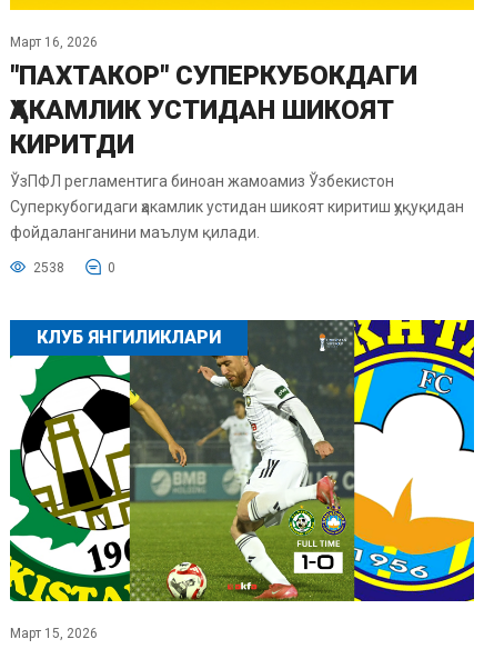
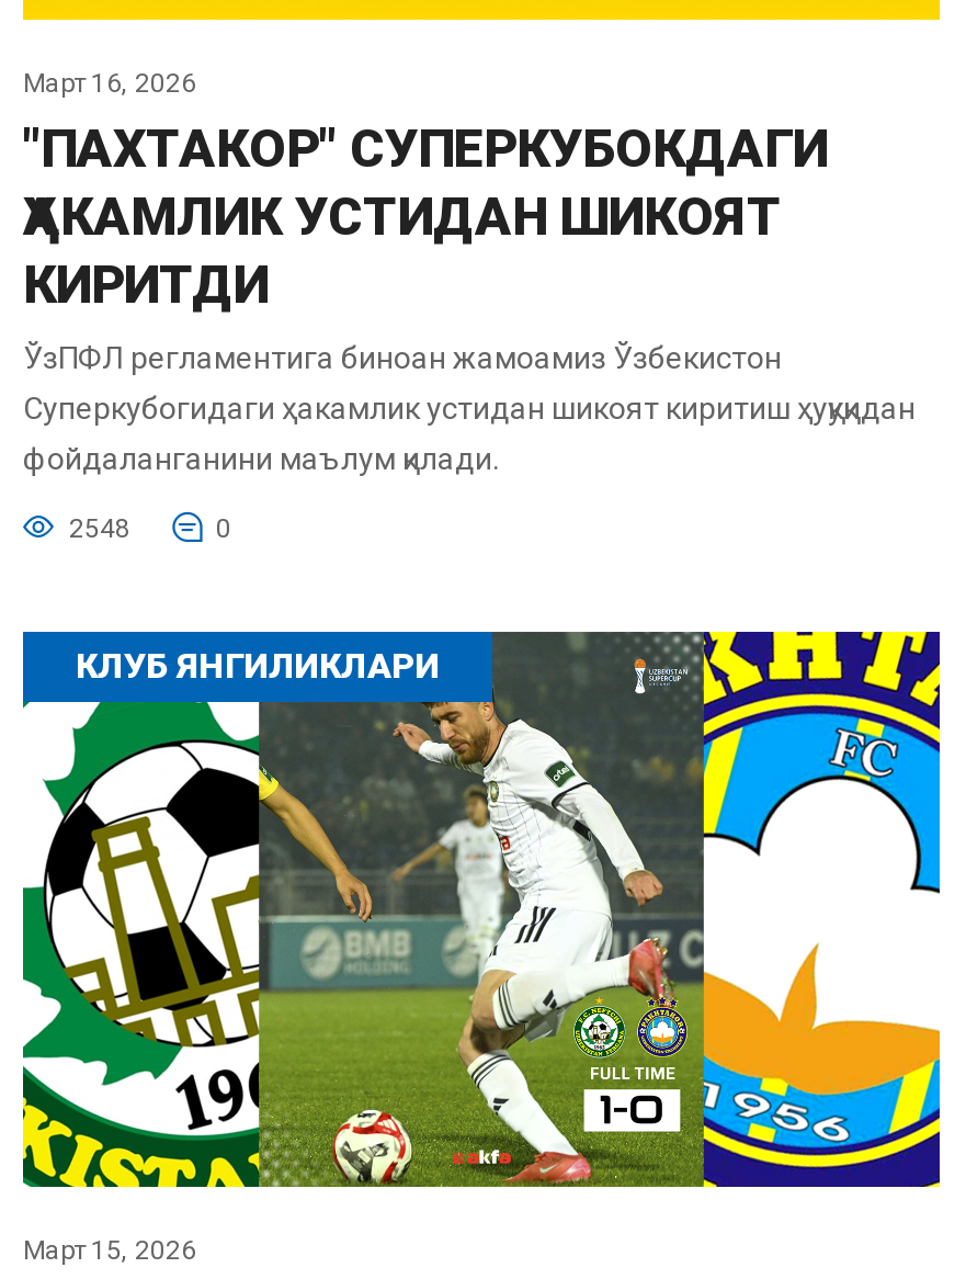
[33,259,64,275] 2538 -> [69,512,130,543] 2548

